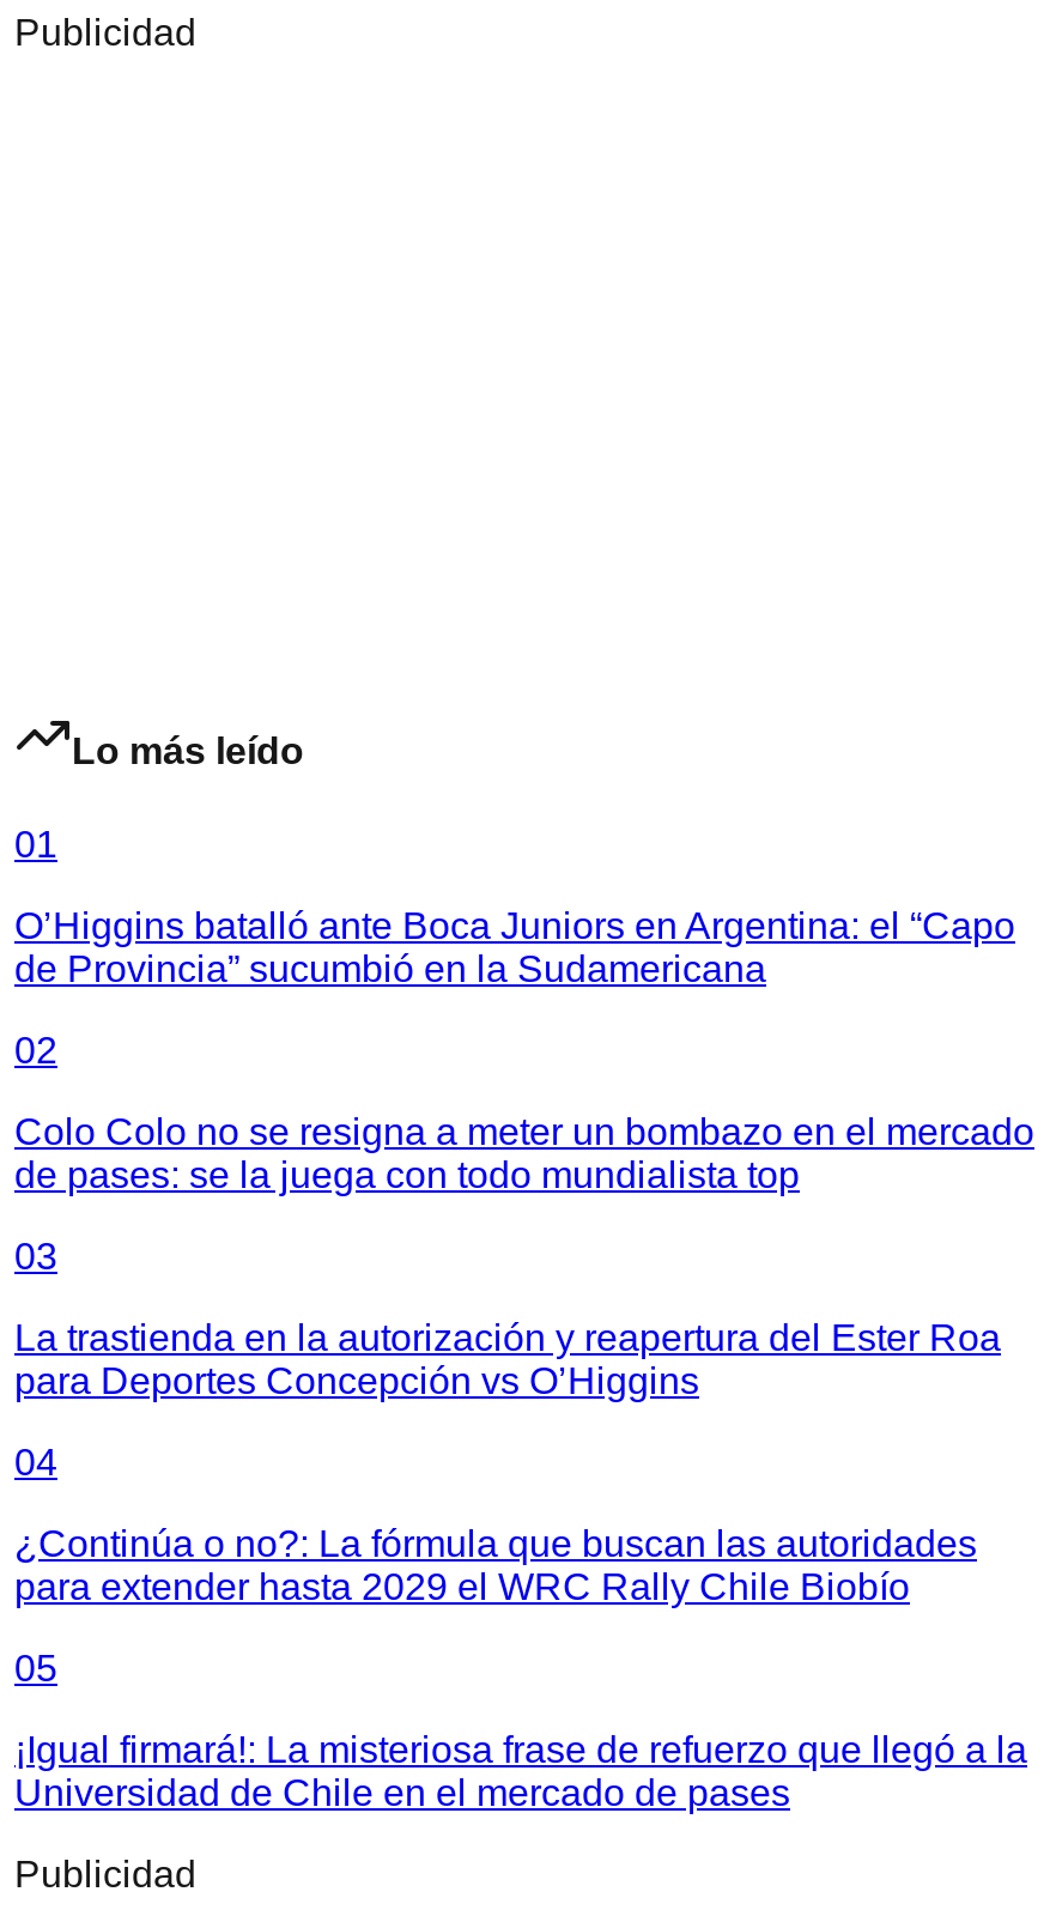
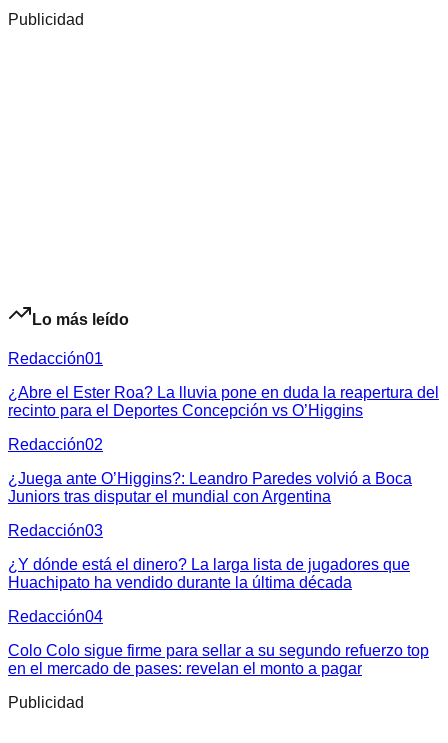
[14,824,1034,1813] 01 | O’Higgins batalló ante Boca Juniors en Argentina: el “Capo | de Provincia” sucumbió en la Sudamericana | 02 | Colo Colo no se resigna a meter un bombazo en el mercado | de pases: se la juega con todo mundialista top | 03 | La trastienda en la autorización y reapertura del Ester Roa | para Deportes Concepción vs O’Higgins | 04 | ¿Continúa o no?: La fórmula que buscan las autoridades | para extender hasta 2029 el WRC Rally Chile Biobío | 05 | ¡Igual firmará!: La misteriosa frase de refuerzo que llegó a la | Universidad de Chile en el mercado de pases -> [8,350,439,677] Redacción01 | ¿Abre el Ester Roa? La lluvia pone en duda la reapertura del | recinto para el Deportes Concepción vs O’Higgins | Redacción02 | ¿Juega ante O’Higgins?: Leandro Paredes volvió a Boca | Juniors tras disputar el mundial con Argentina | Redacción03 | ¿Y dónde está el dinero? La larga lista de jugadores que | Huachipato ha vendido durante la última década | Redacción04 | Colo Colo sigue firme para sellar a su segundo refuerzo top | en el mercado de pases: revelan el monto a pagar

